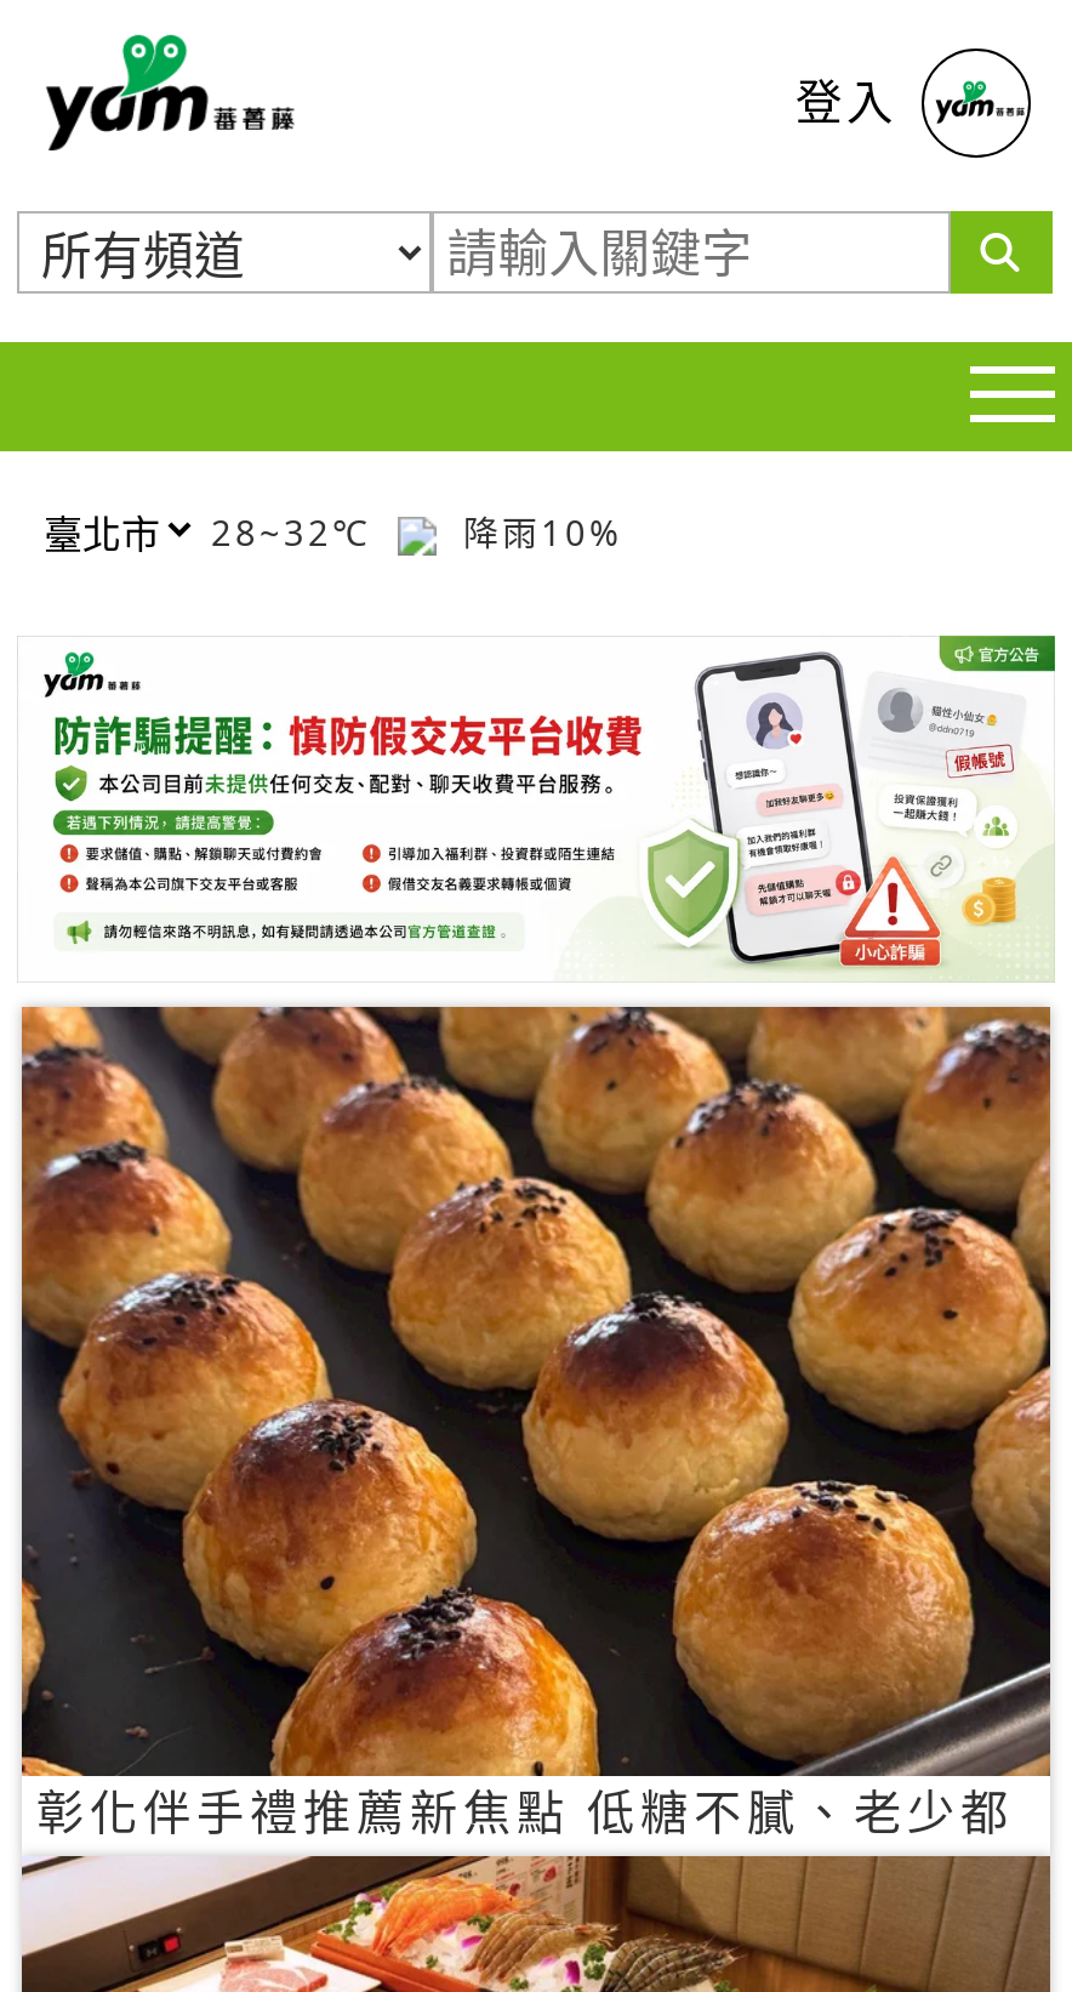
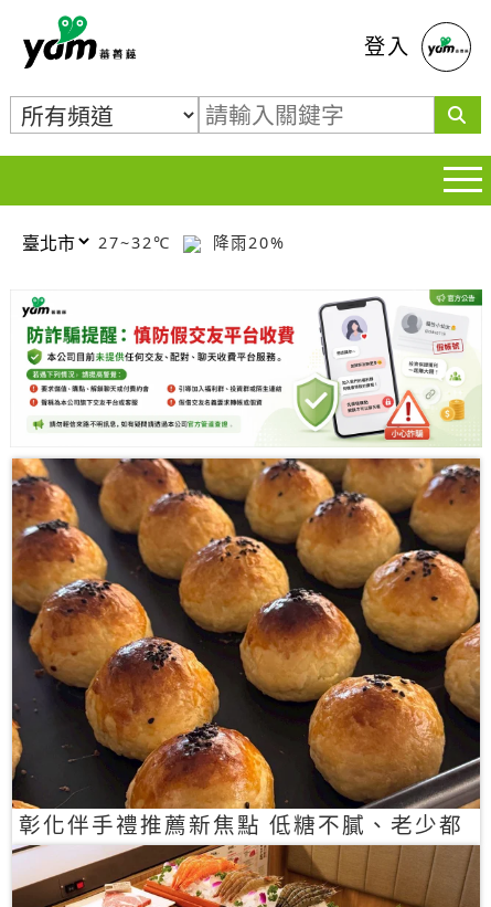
[211,508,386,554] 28~32℃ -> [98,231,178,252] 27~32℃
[449,508,623,554] 降雨10% -> [206,231,286,252] 降雨20%

